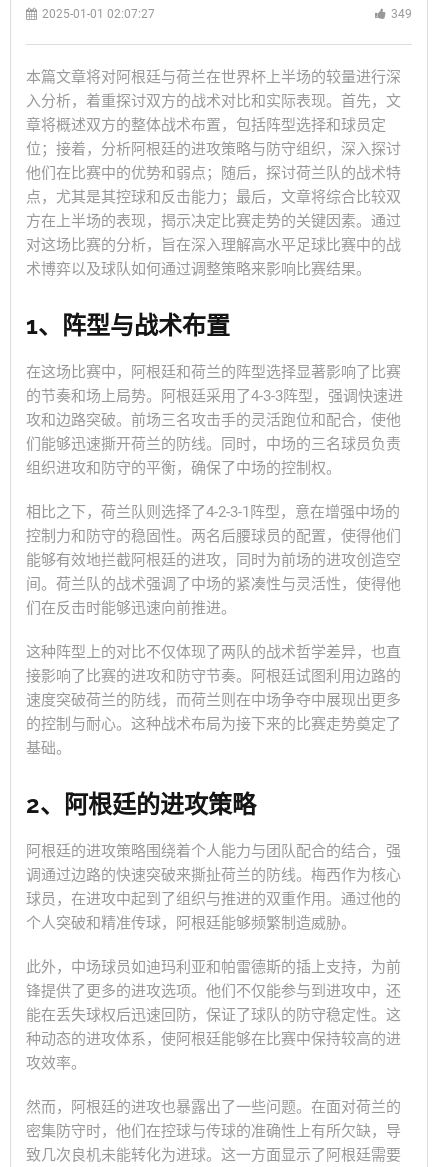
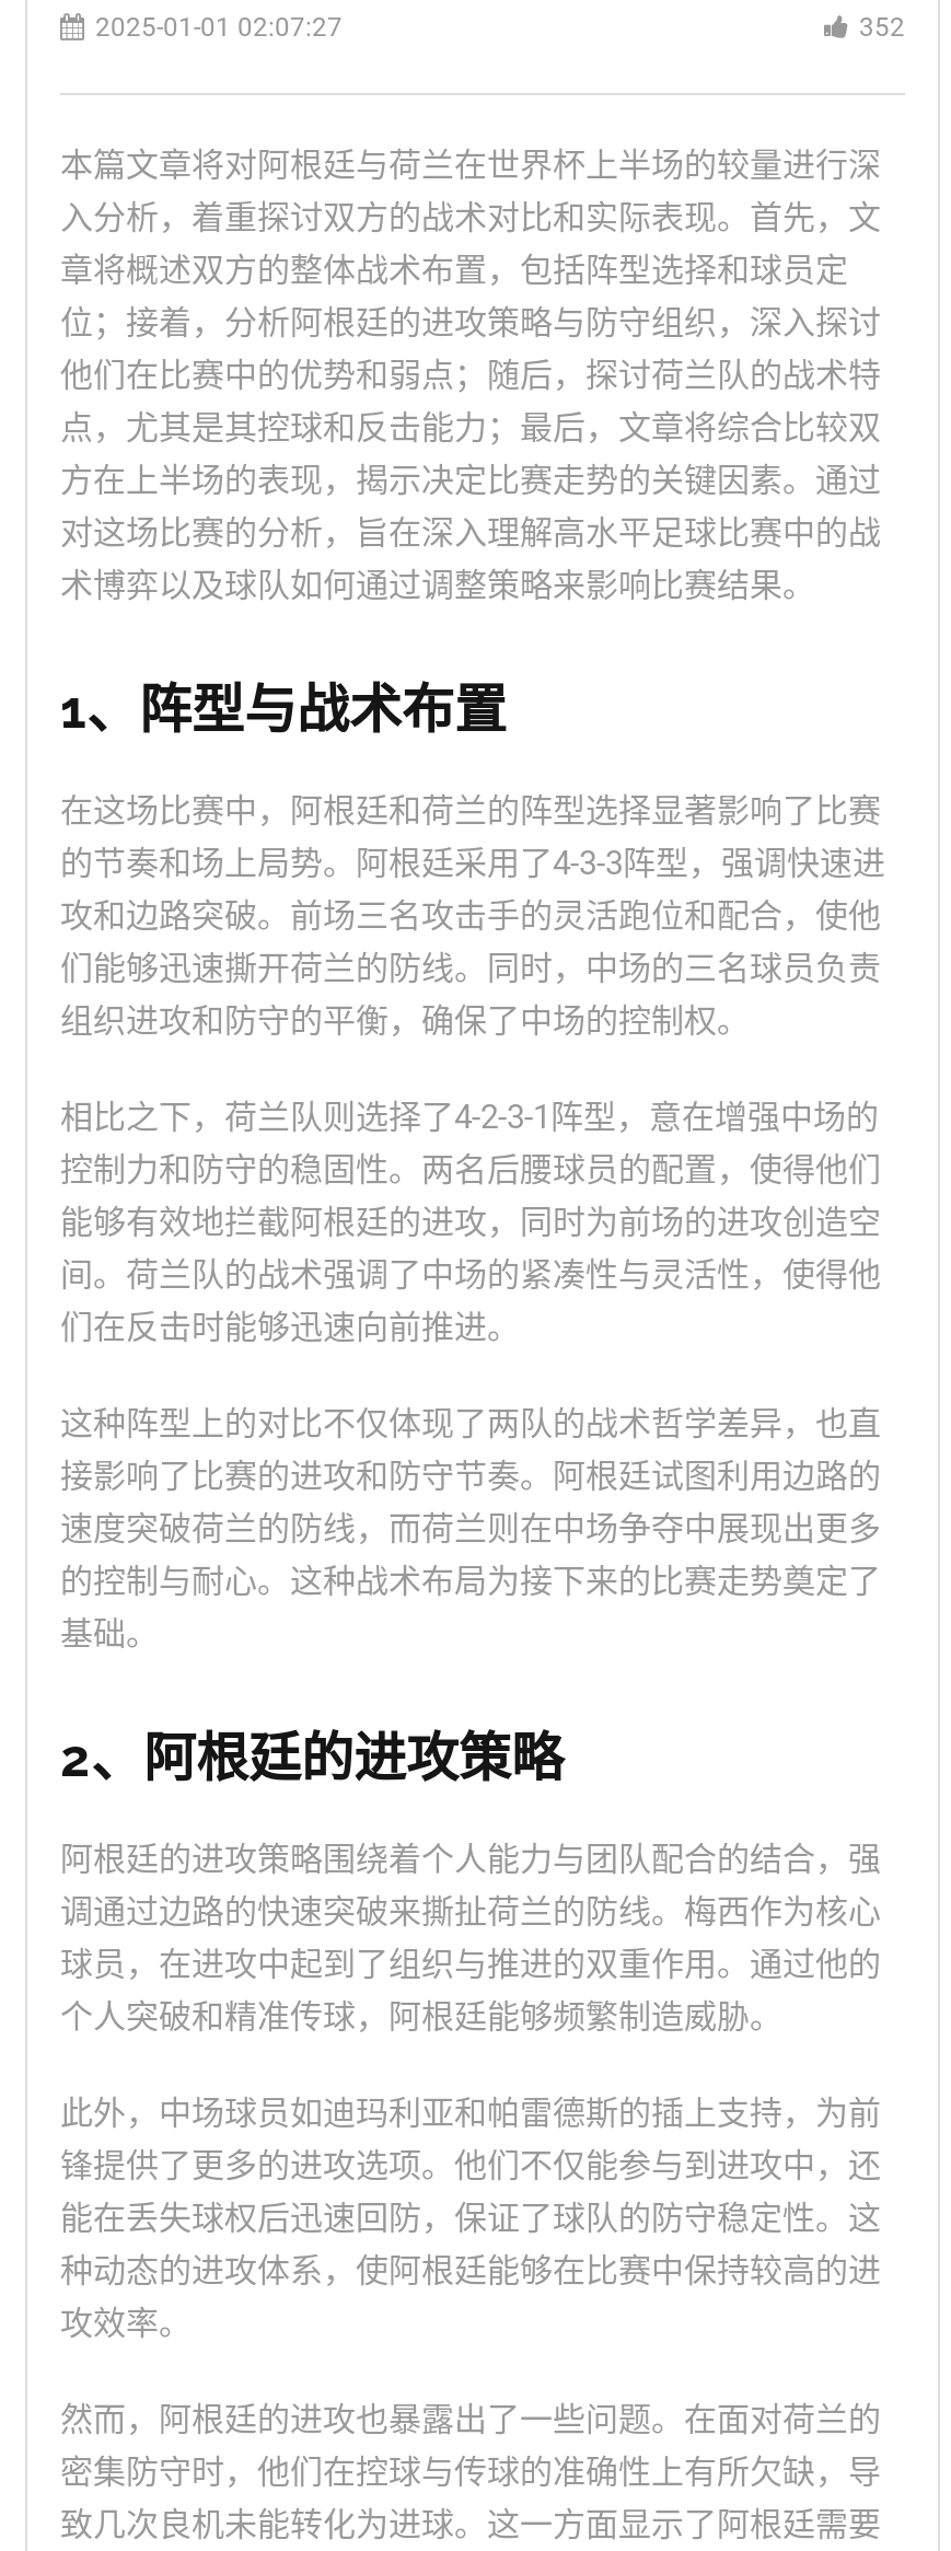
[391,7,412,21] 349 -> [859,12,905,43] 352

